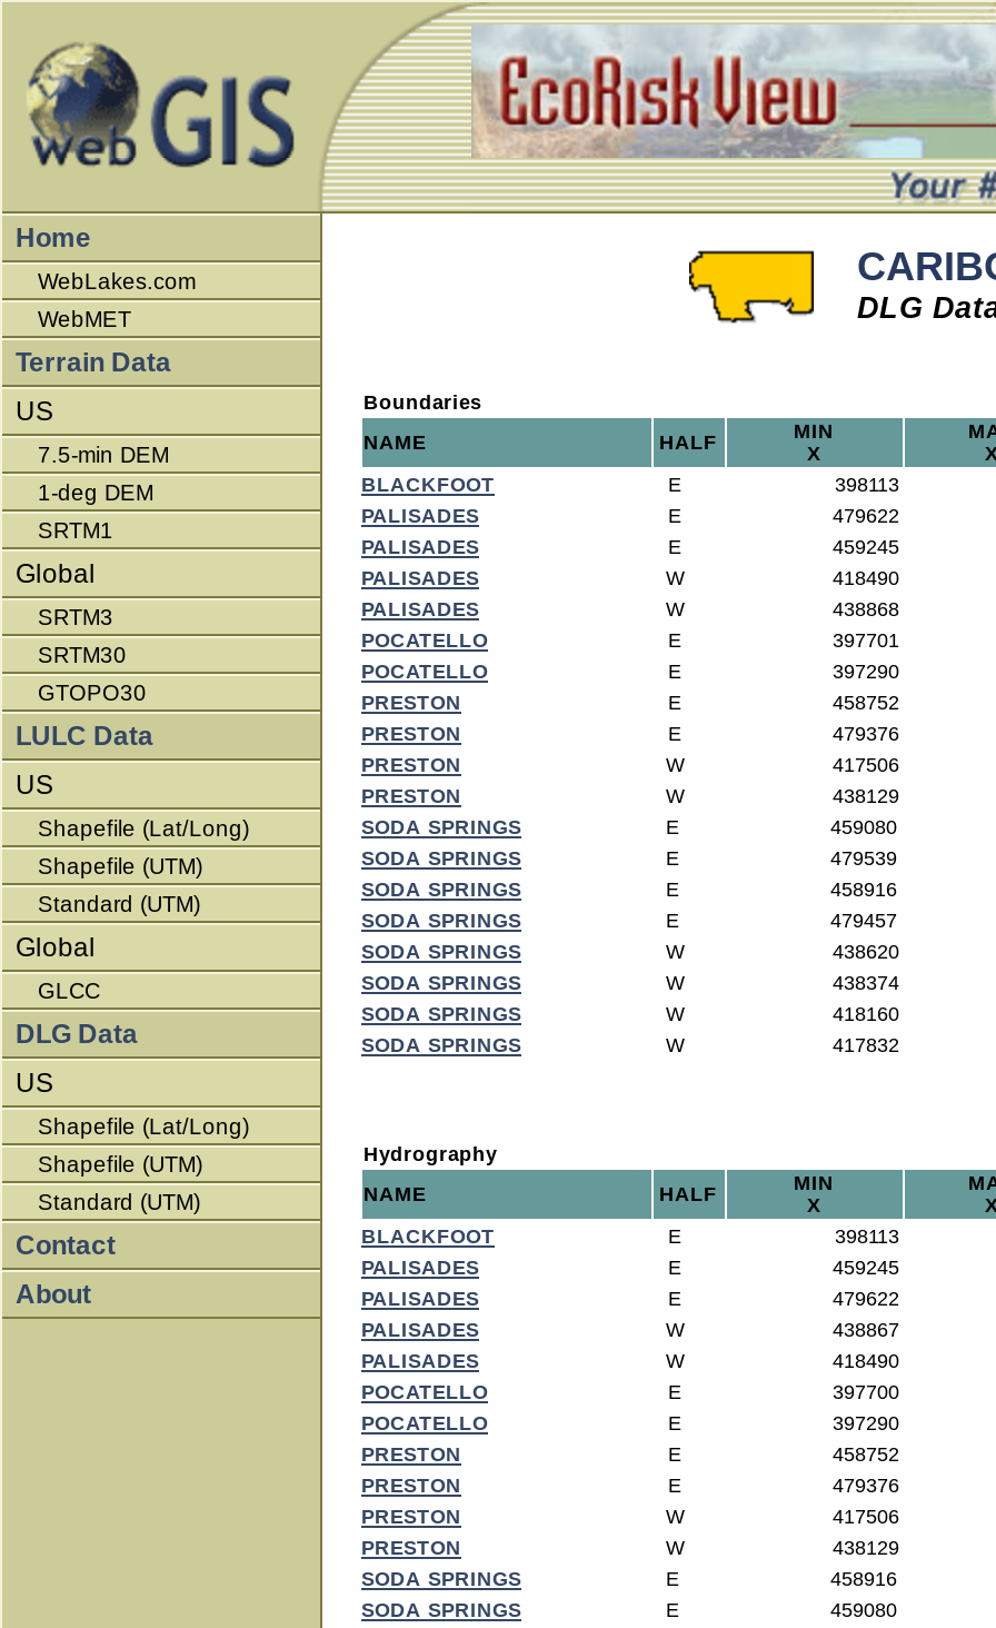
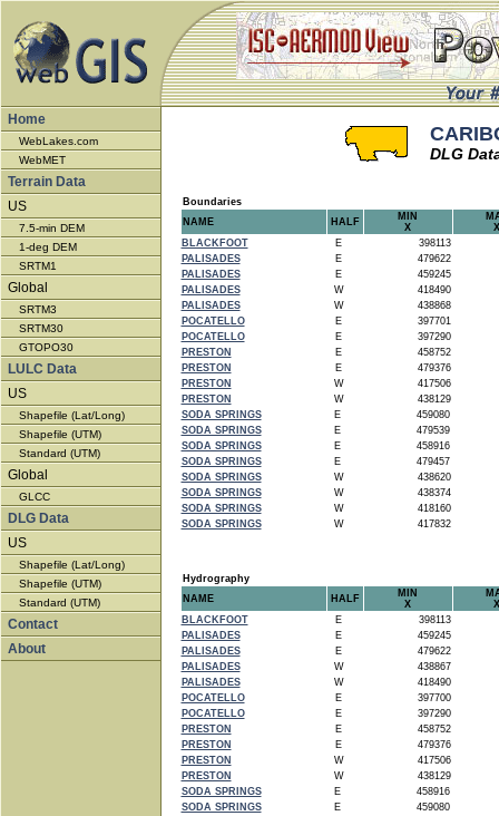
[471,24,989,160] [image] -> [236,12,496,79] [image]

